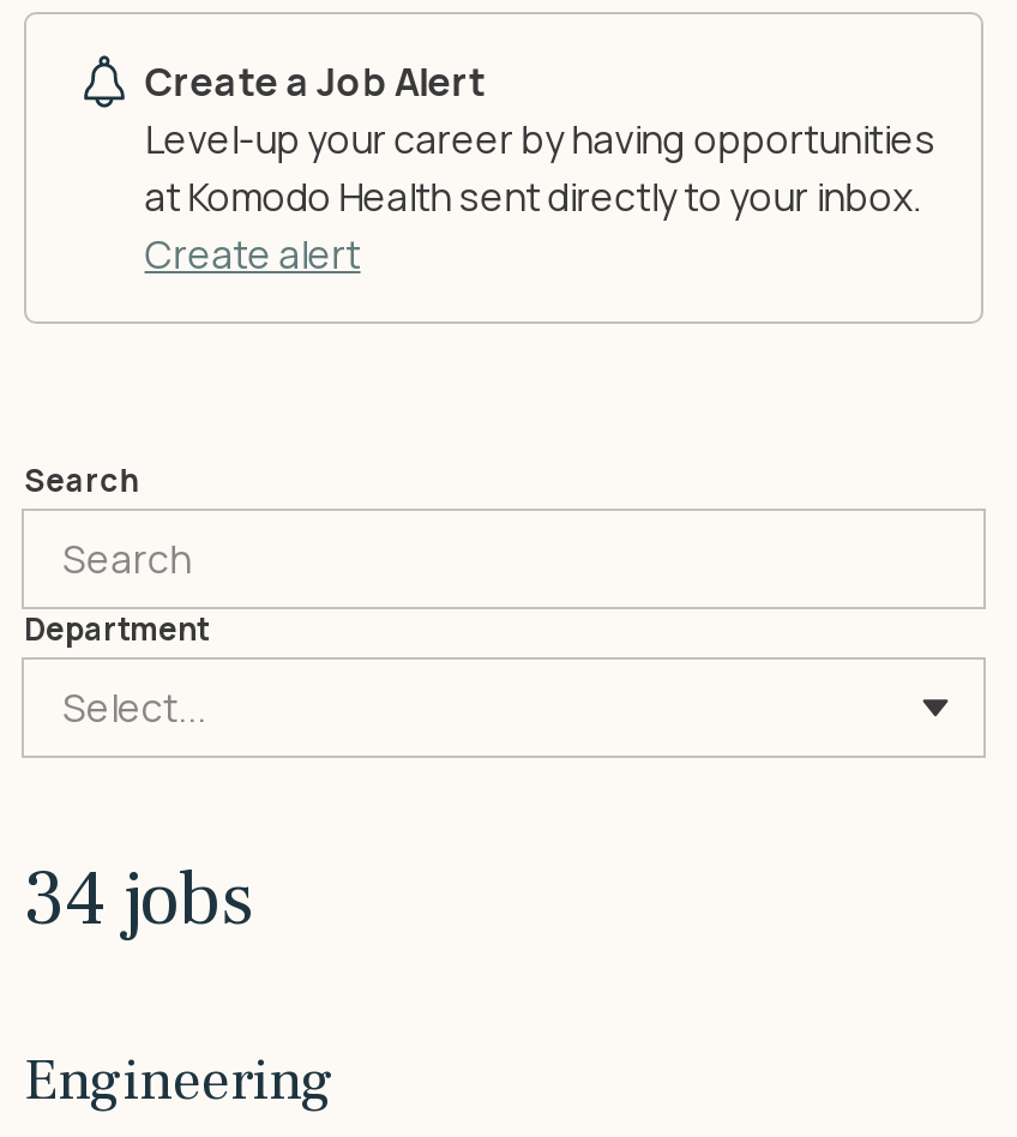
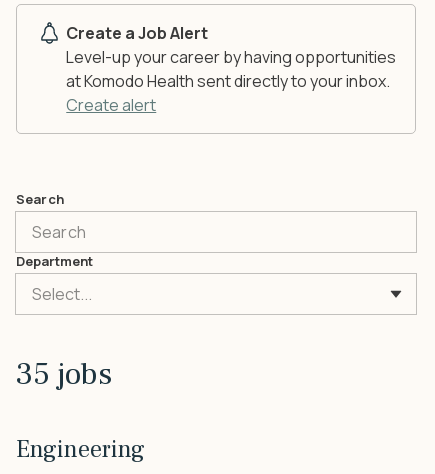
[24,849,254,950] 34 jobs -> [16,353,112,395] 35 jobs

